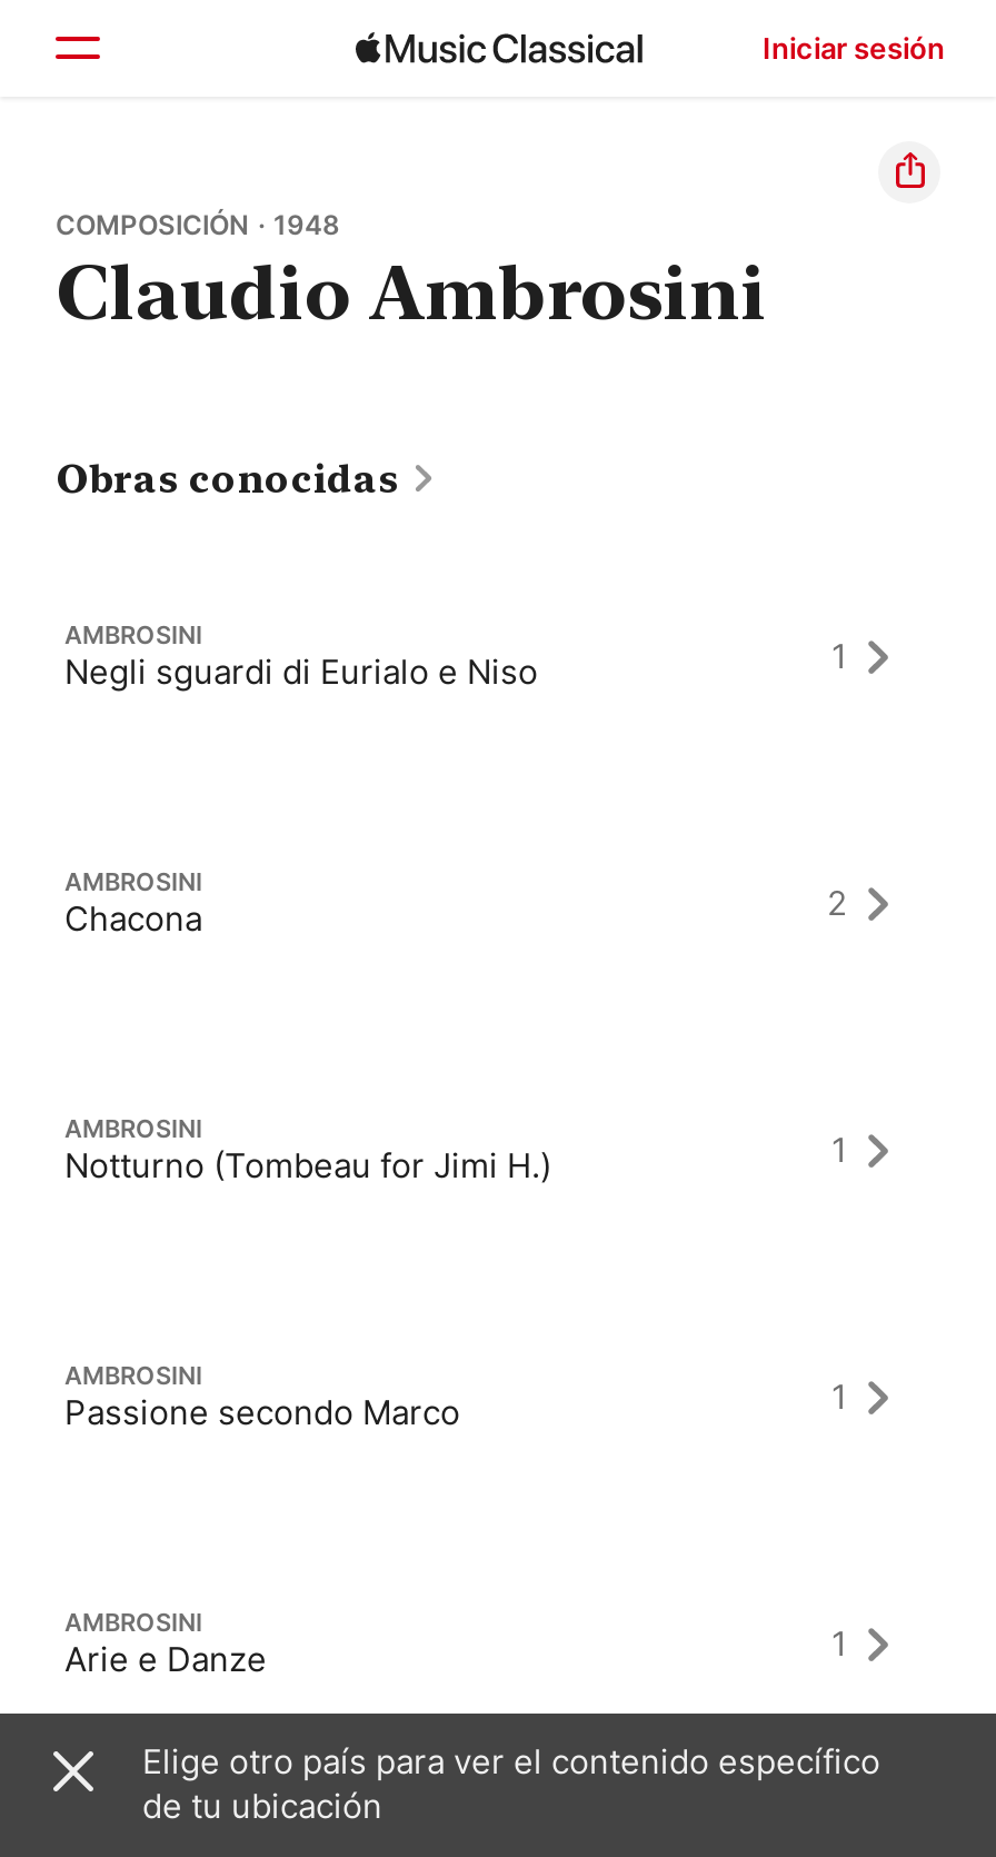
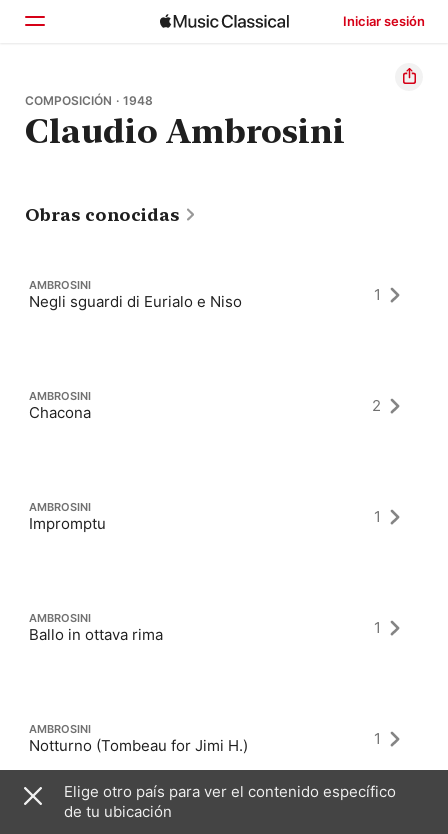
moved [64,1144,551,1186] -> [29,736,248,755]: Notturno (Tombeau for Jimi H.)
none -> [29,514,106,533] Impromptu
[64,1391,460,1433] Passione secondo Marco -> [29,625,163,644] Ballo in ottava rima
[64,1638,267,1680] Arie e Danze -> none

